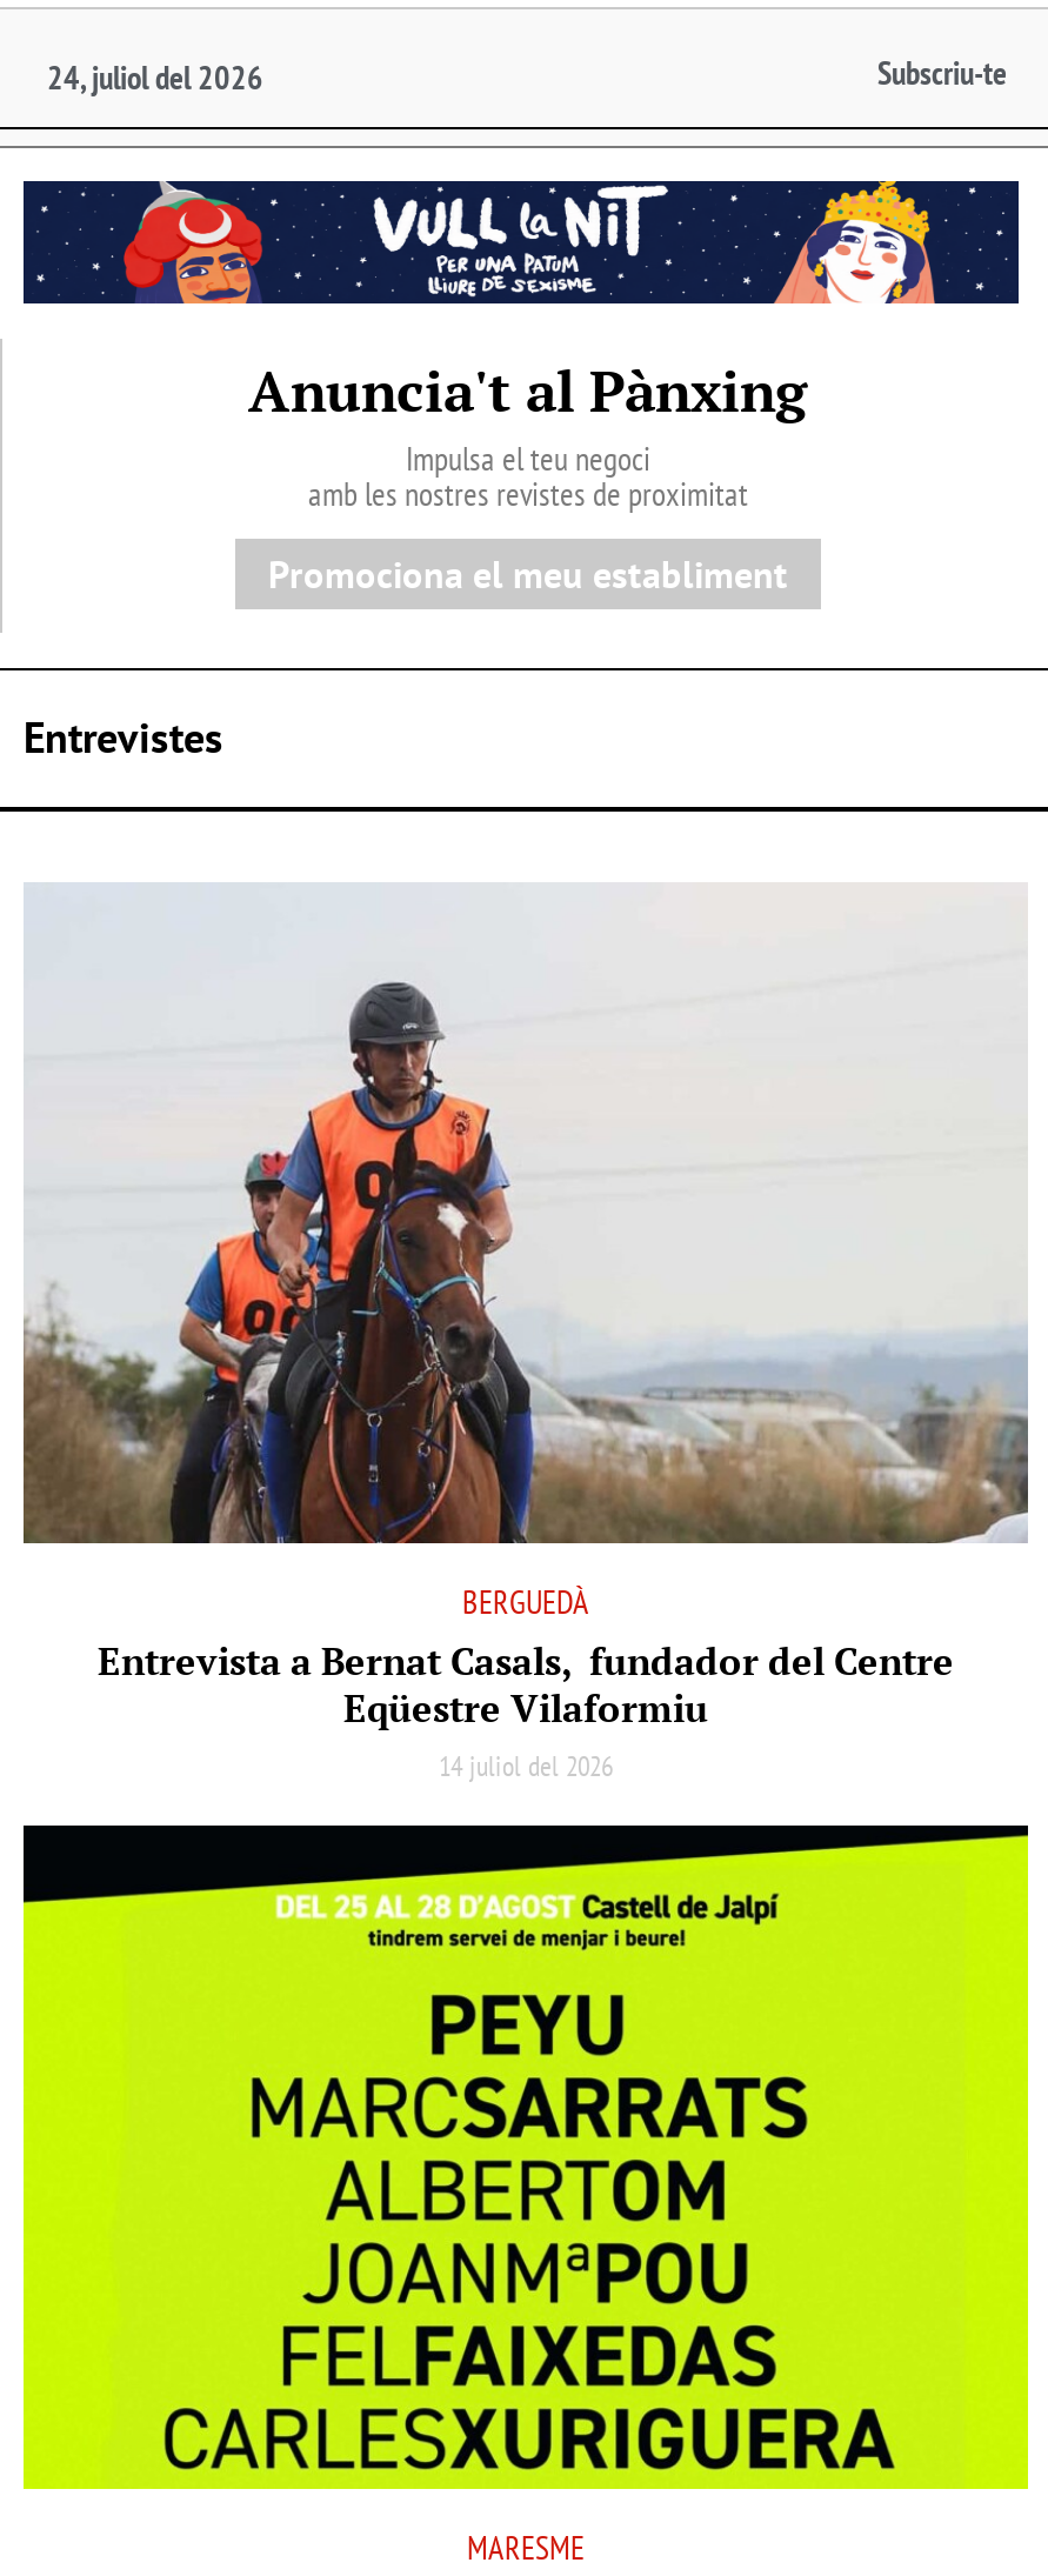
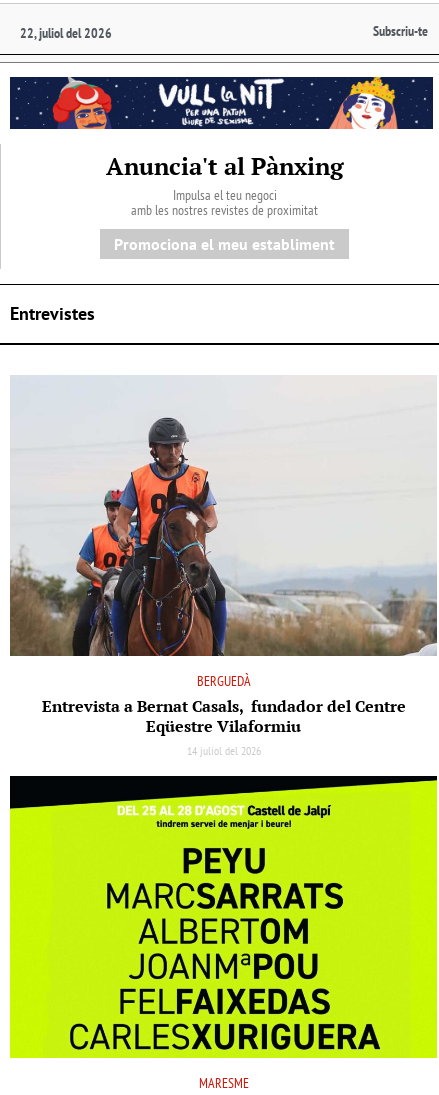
[47,56,263,99] 24, juliol del 2026 -> [20,24,112,42] 22, juliol del 2026

